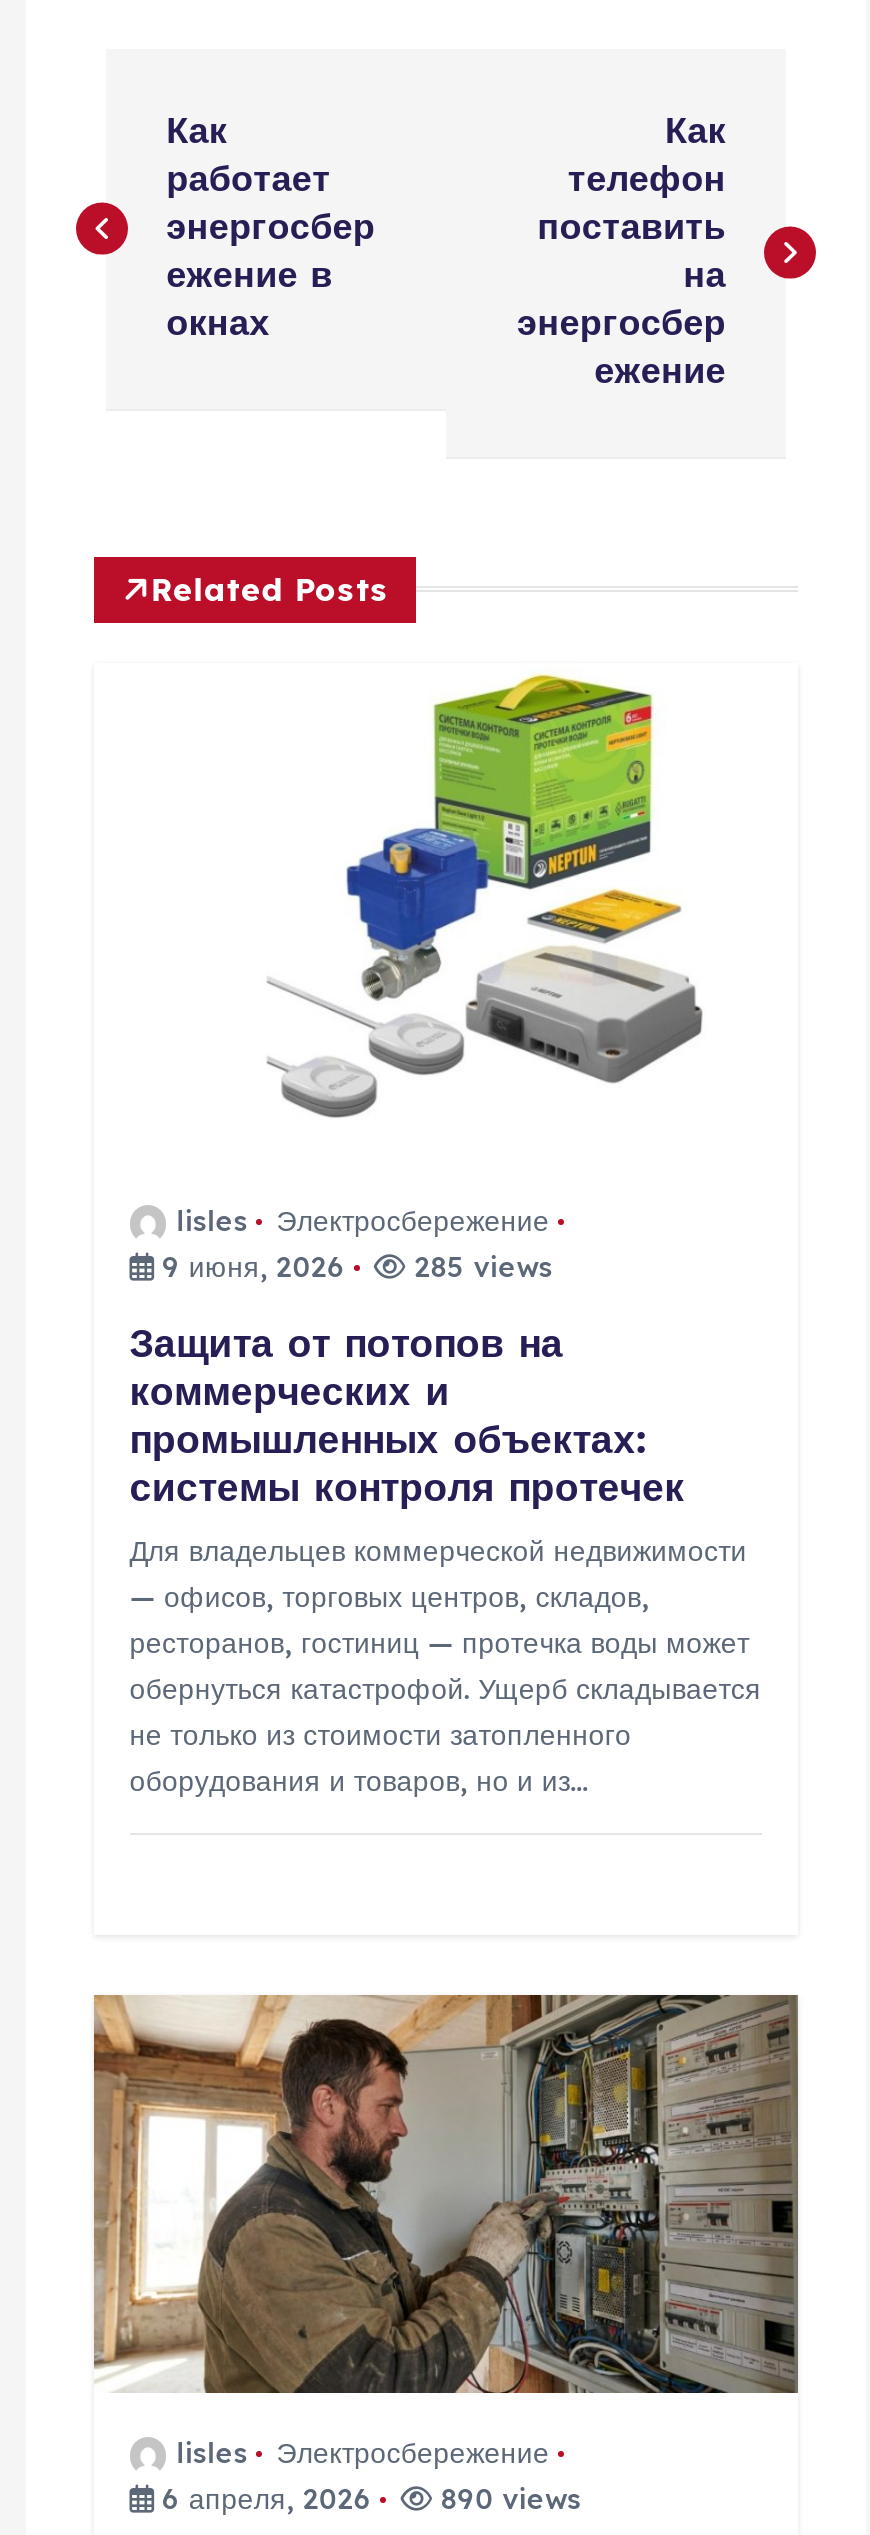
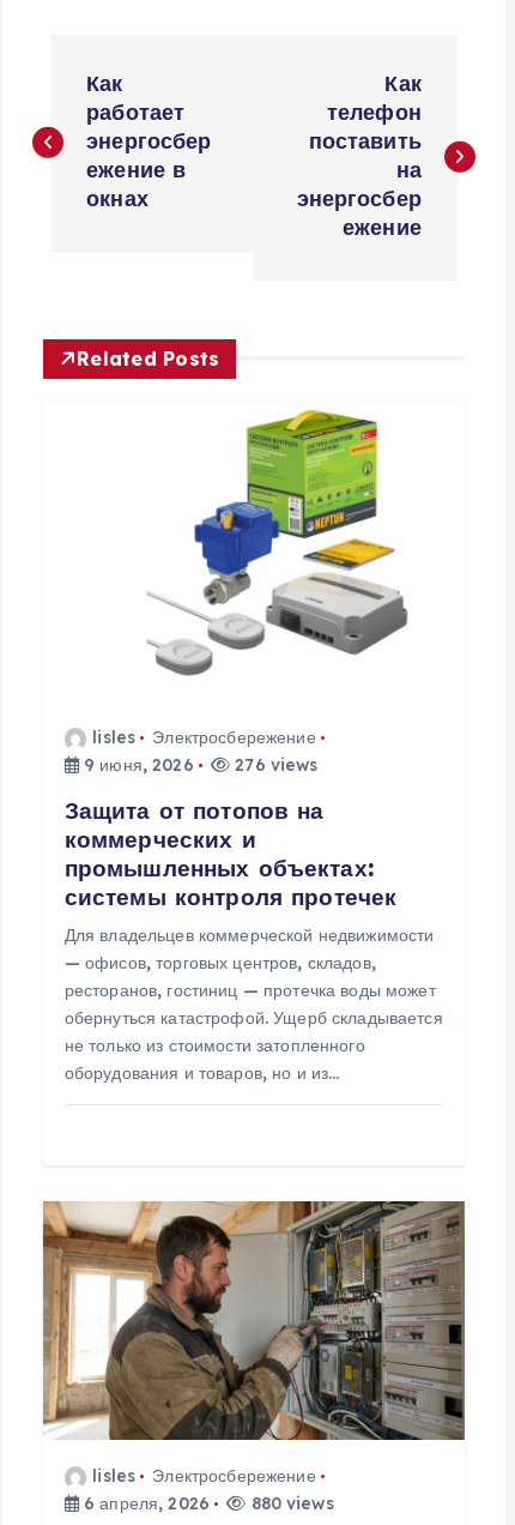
[406,1249,553,1285] 285 views -> [230,754,318,776] 276 views
[433,2481,582,2517] 890 views -> [246,1493,334,1514] 880 views

